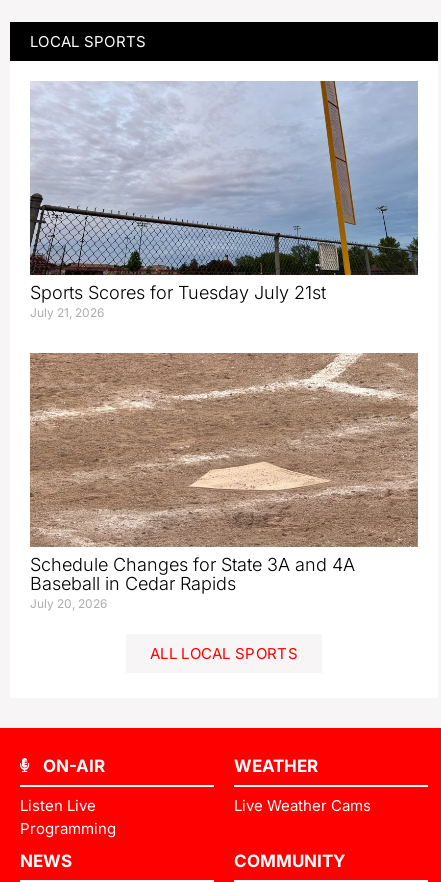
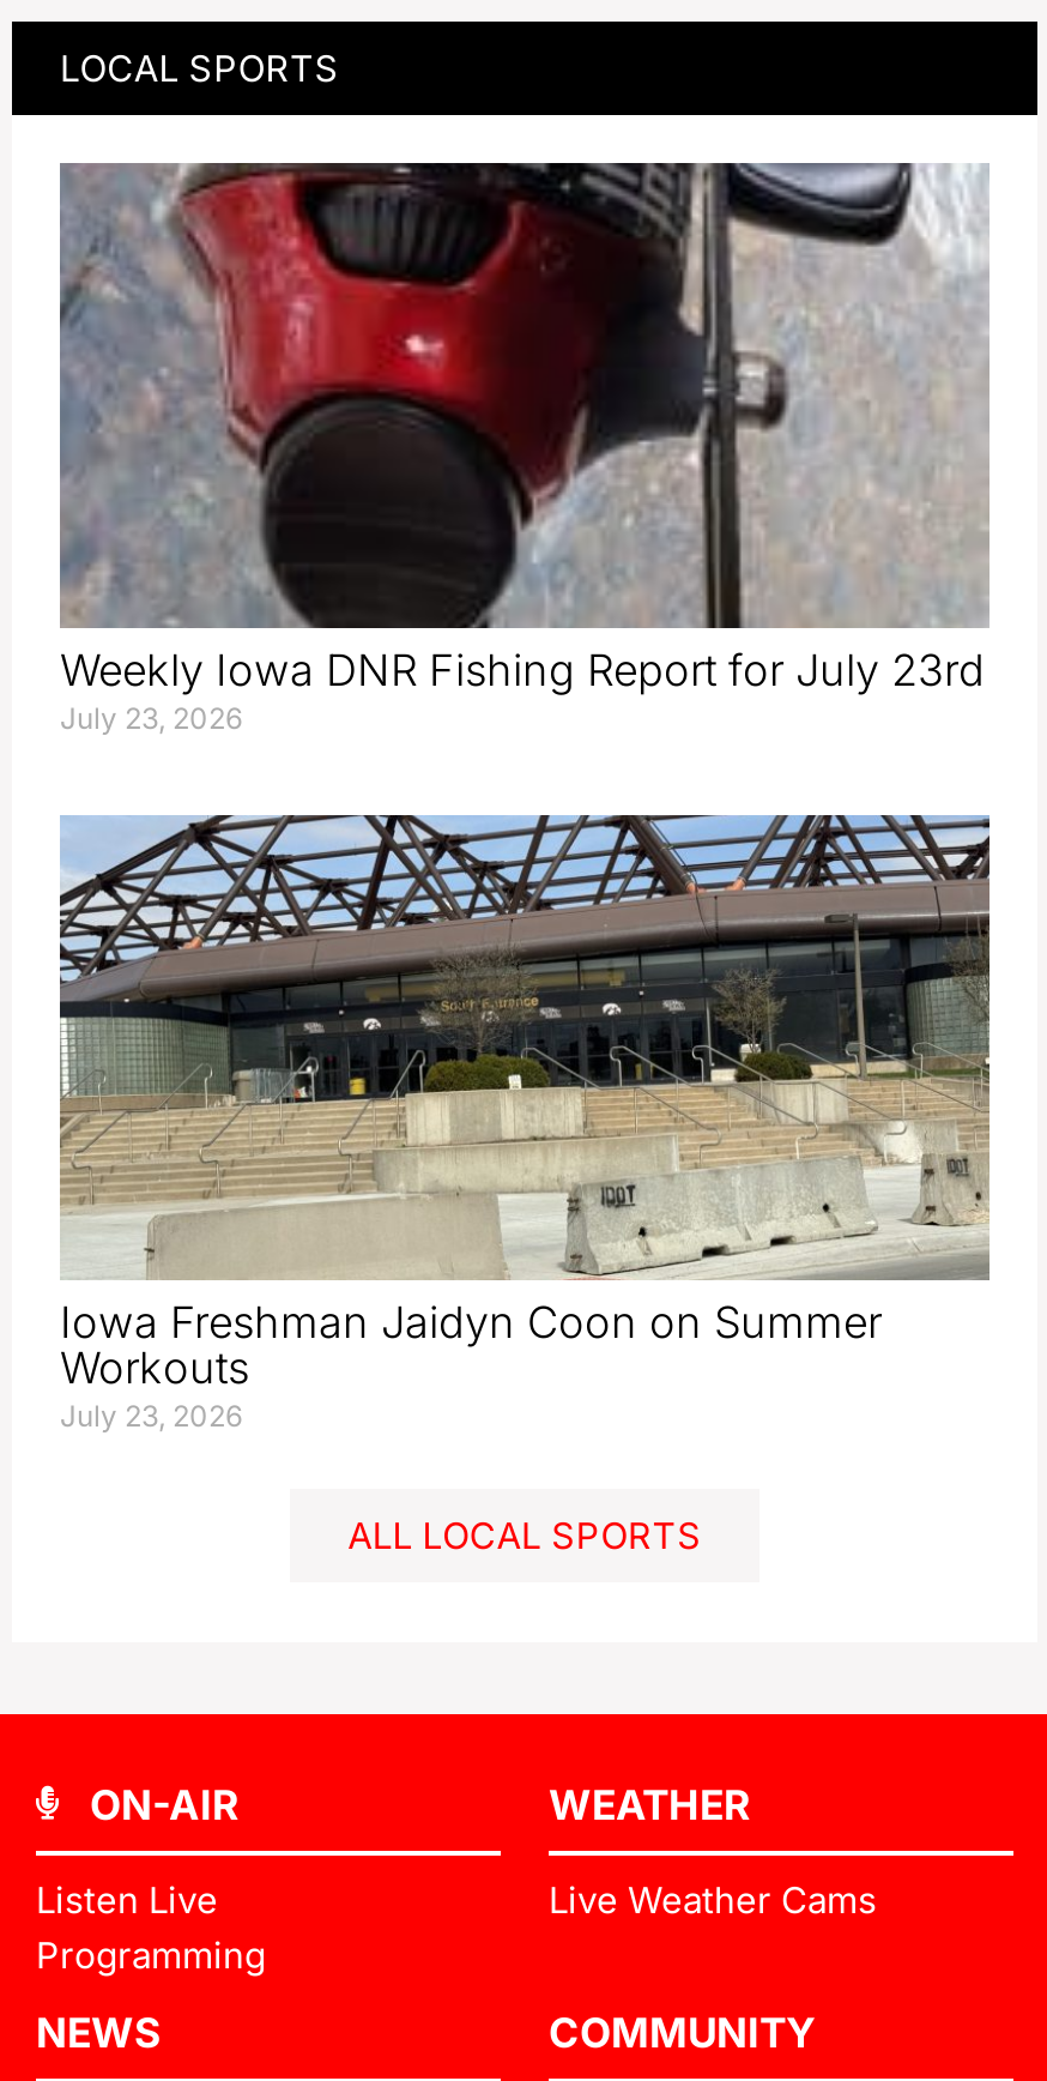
[30,80,418,320] [image] | Sports Scores for Tuesday July 21st | July 21, 2026 -> [60,161,989,737] [image] | Weekly Iowa DNR Fishing Report for July 23rd | July 23, 2026
[29,352,419,611] [image] | Schedule Changes for State 3A and 4A | Baseball in Cedar Rapids | July 20, 2026 -> [58,813,992,1435] [image] | Iowa Freshman Jaidyn Coon on Summer | Workouts | July 23, 2026

